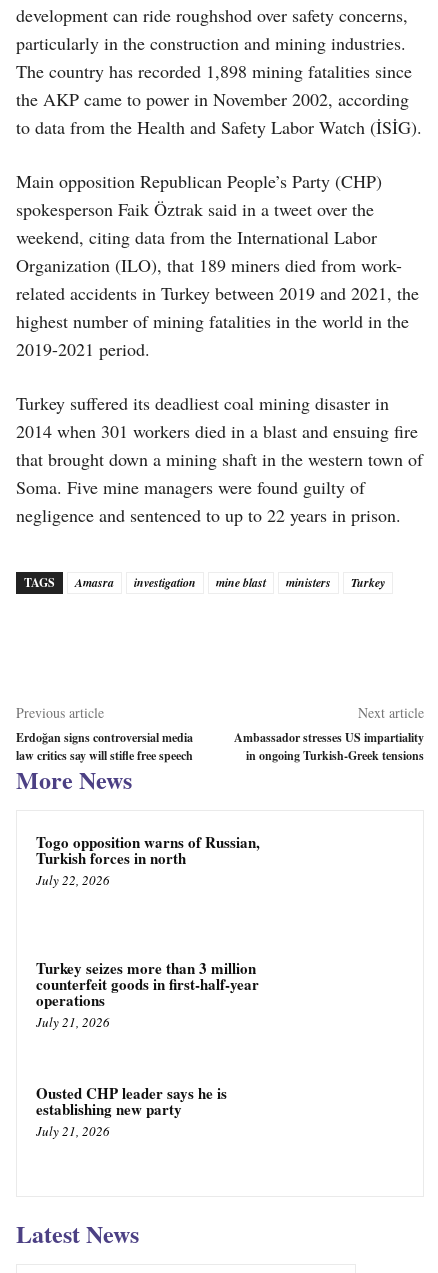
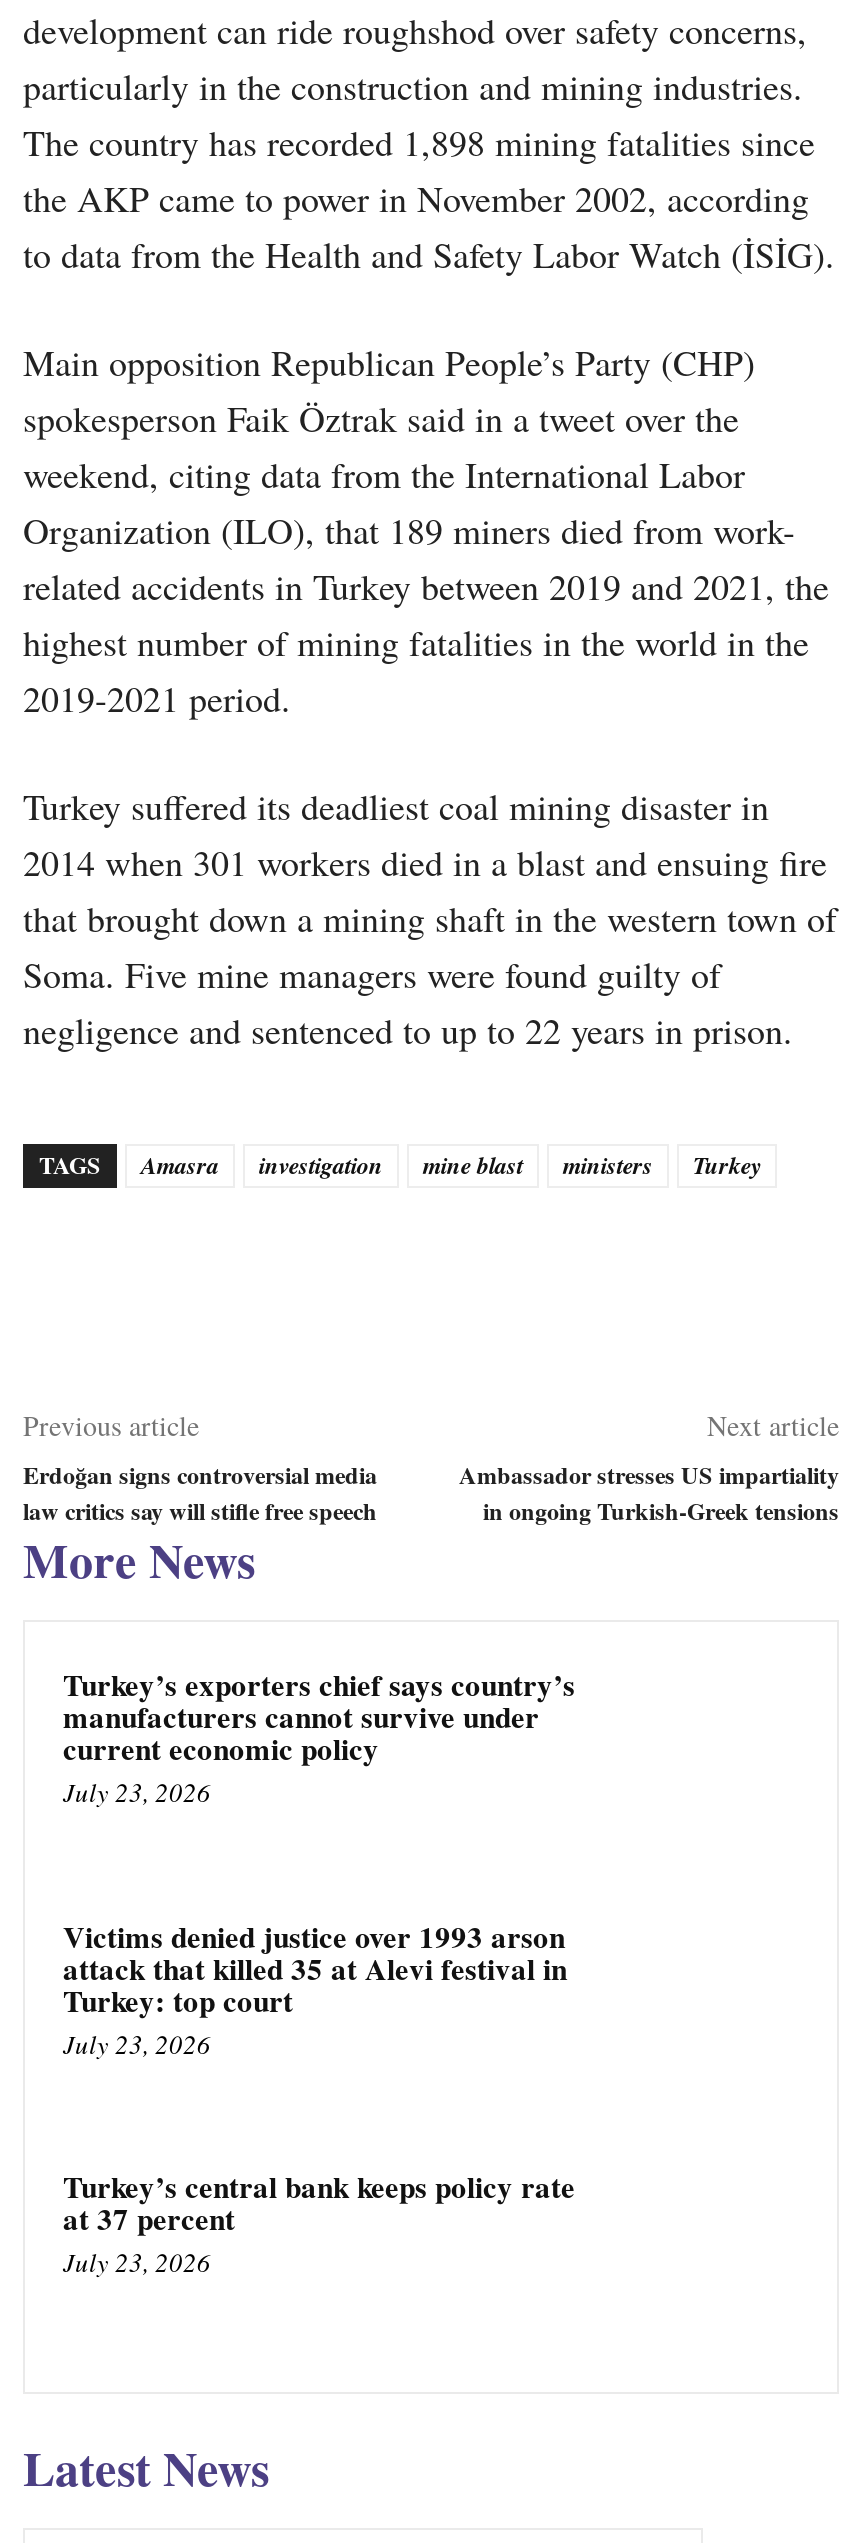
[36,831,260,889] Togo opposition warns of Russian, | Turkish forces in north | July 22, 2026 -> [63,1662,575,1810] Turkey’s exporters chief says country’s | manufacturers cannot survive under | current economic policy | July 23, 2026
[36,957,259,1031] Turkey seizes more than 3 million | counterfeit goods in first-half-year | operations | July 21, 2026 -> [63,1913,567,2061] Victims denied justice over 1993 arson | attack that killed 35 at Alevi festival in | Turkey: top court | July 23, 2026
[36,1082,227,1140] Ousted CHP leader says he is | establishing new party | July 21, 2026 -> [63,2165,575,2281] Turkey’s central bank keeps policy rate | at 37 percent | July 23, 2026

